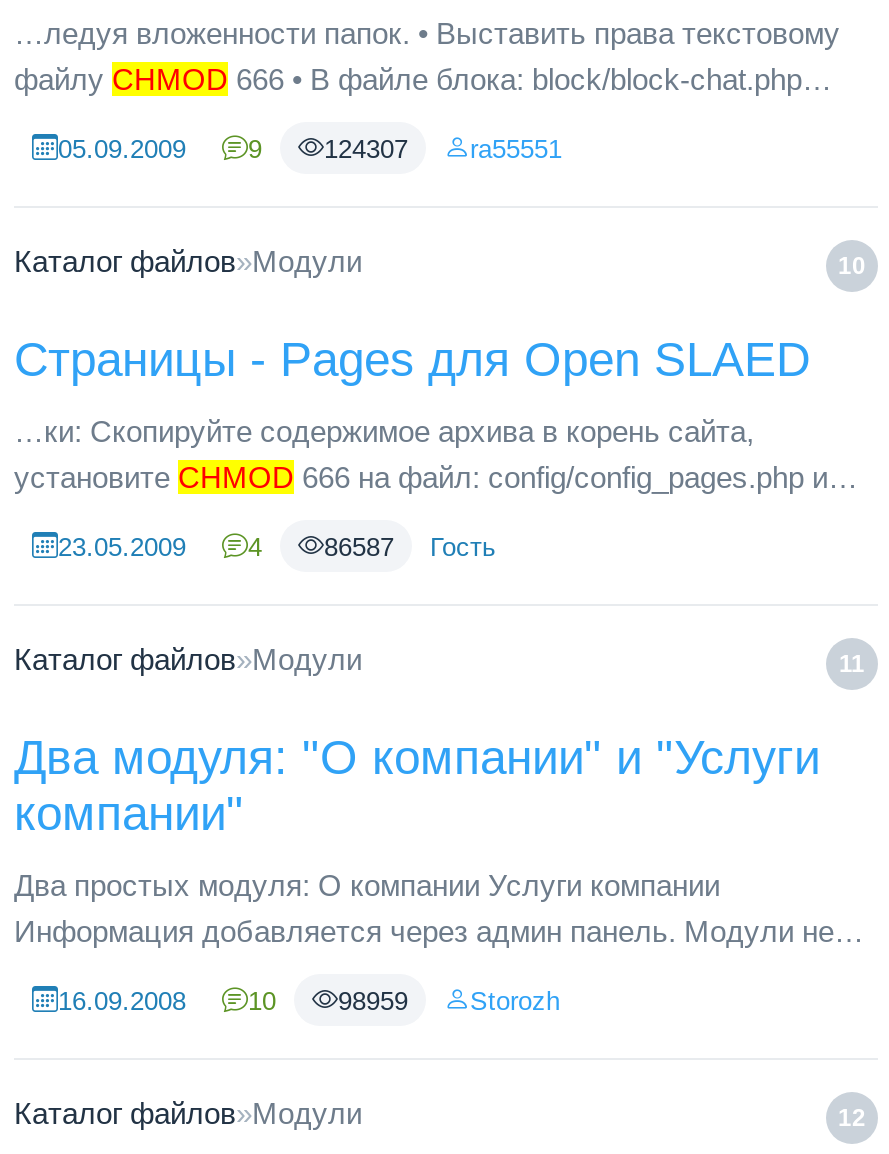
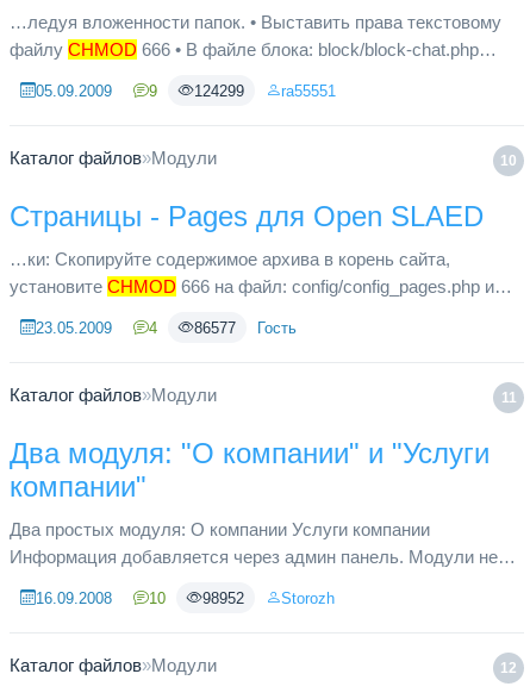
[324,133,408,163] 124307 -> [194,82,244,99] 124299
[324,531,496,561] 86587 Гость -> [194,319,297,336] 86577 Гость
[338,985,408,1015] 98959 -> [202,589,244,607] 98952

